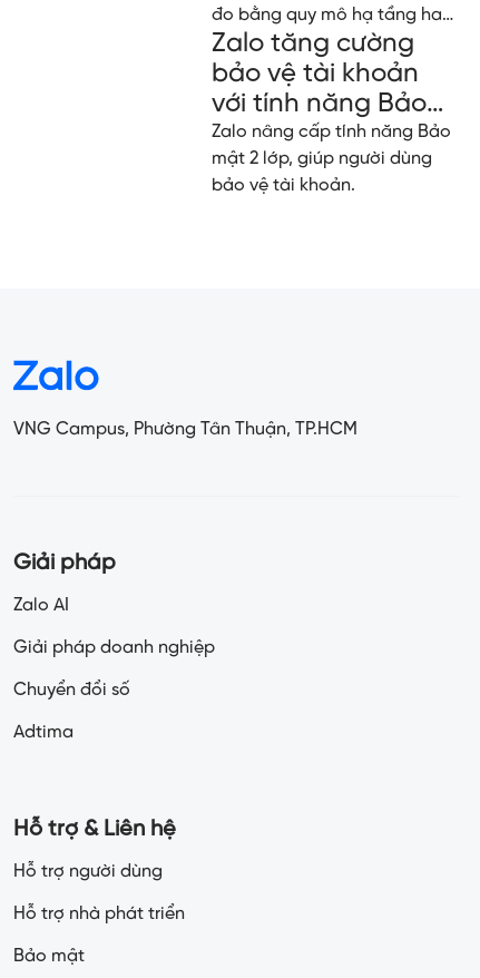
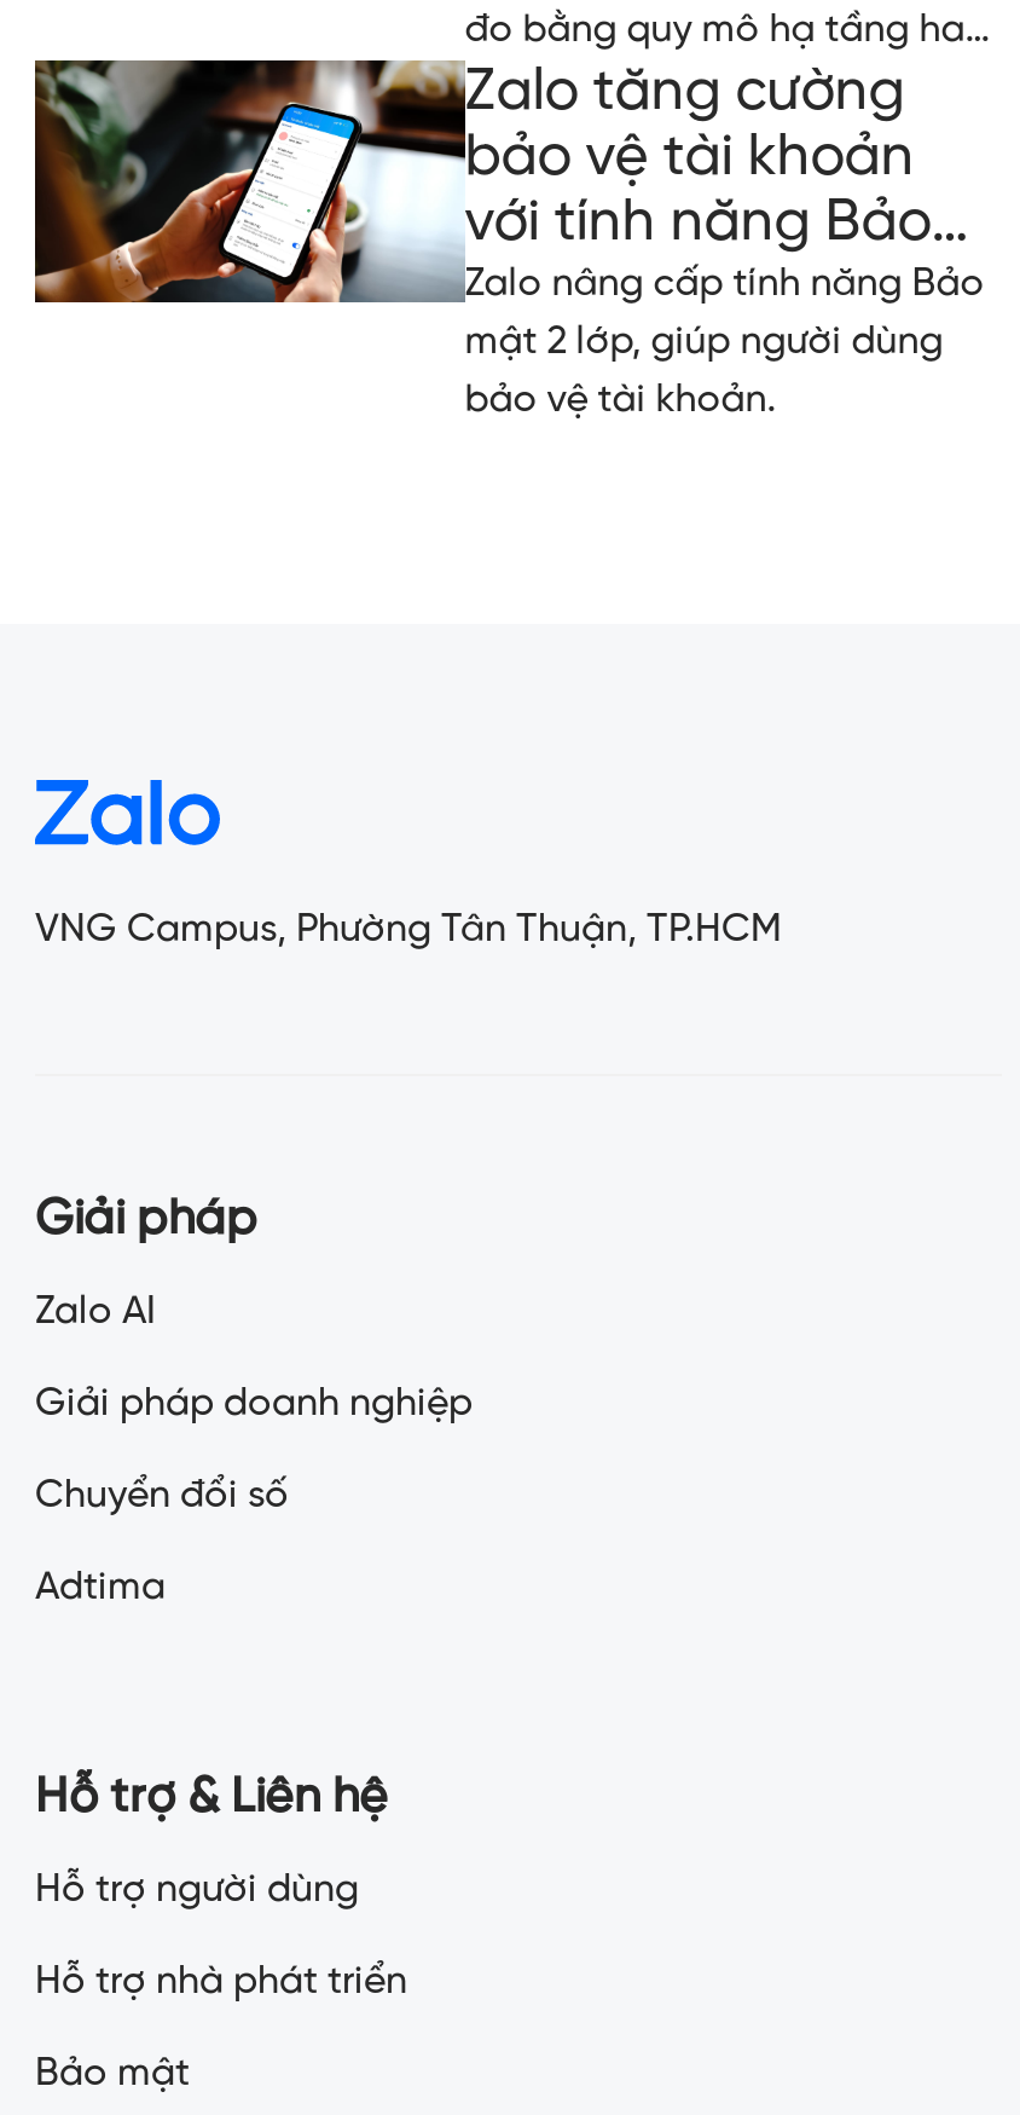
none -> [33,58,456,305] [image]

